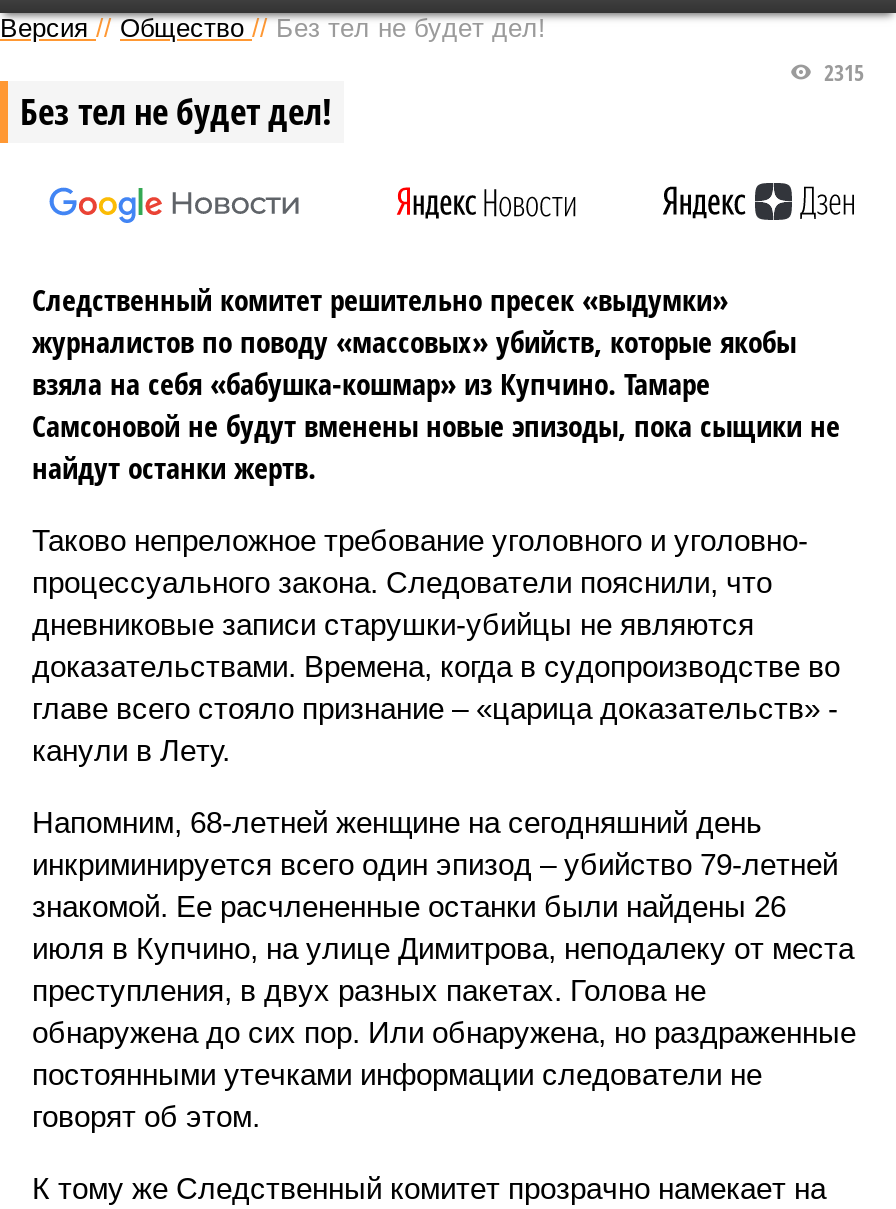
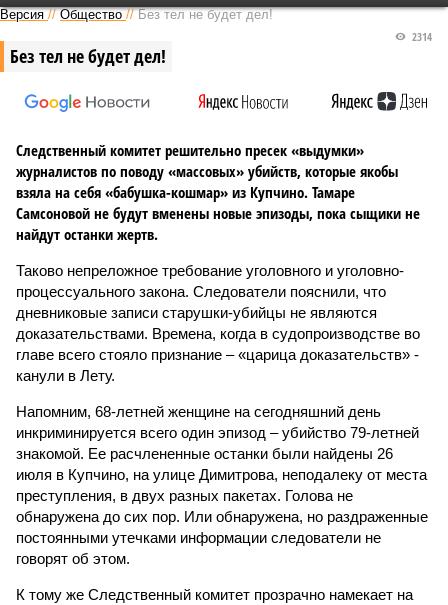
[818,57,864,87] 2315 -> [409,29,432,44] 2314

